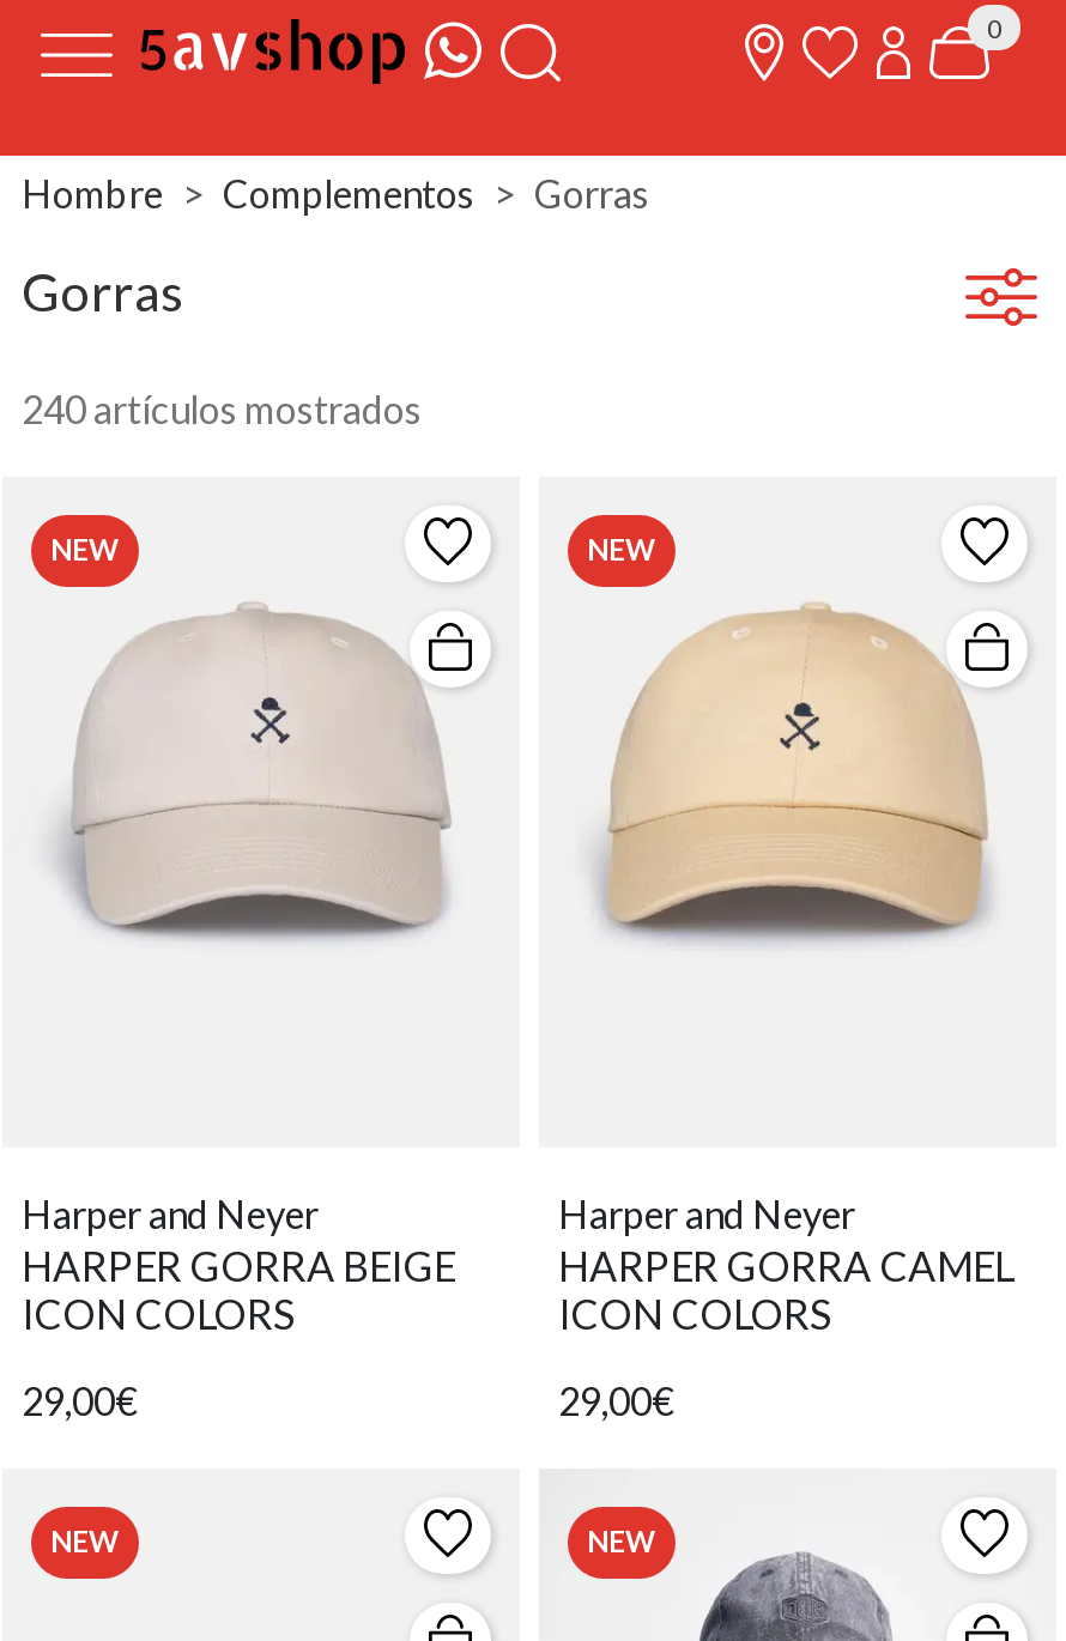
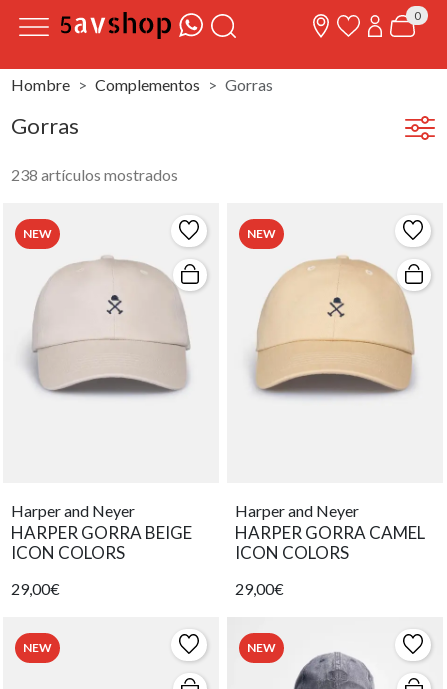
[22,386,422,431] 240 artículos mostrados -> [11,165,178,184] 238 artículos mostrados

